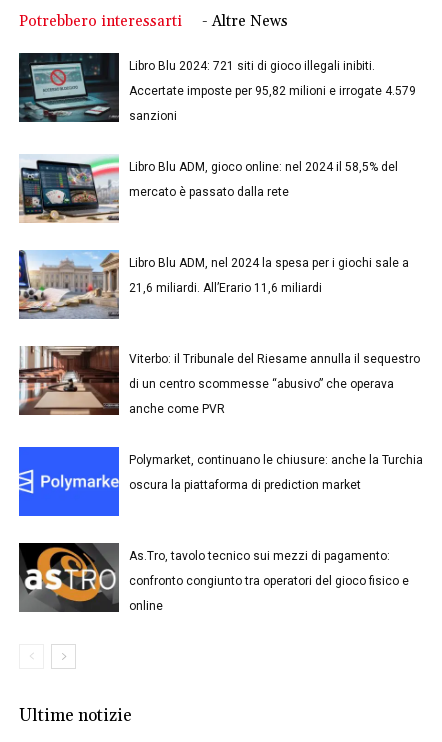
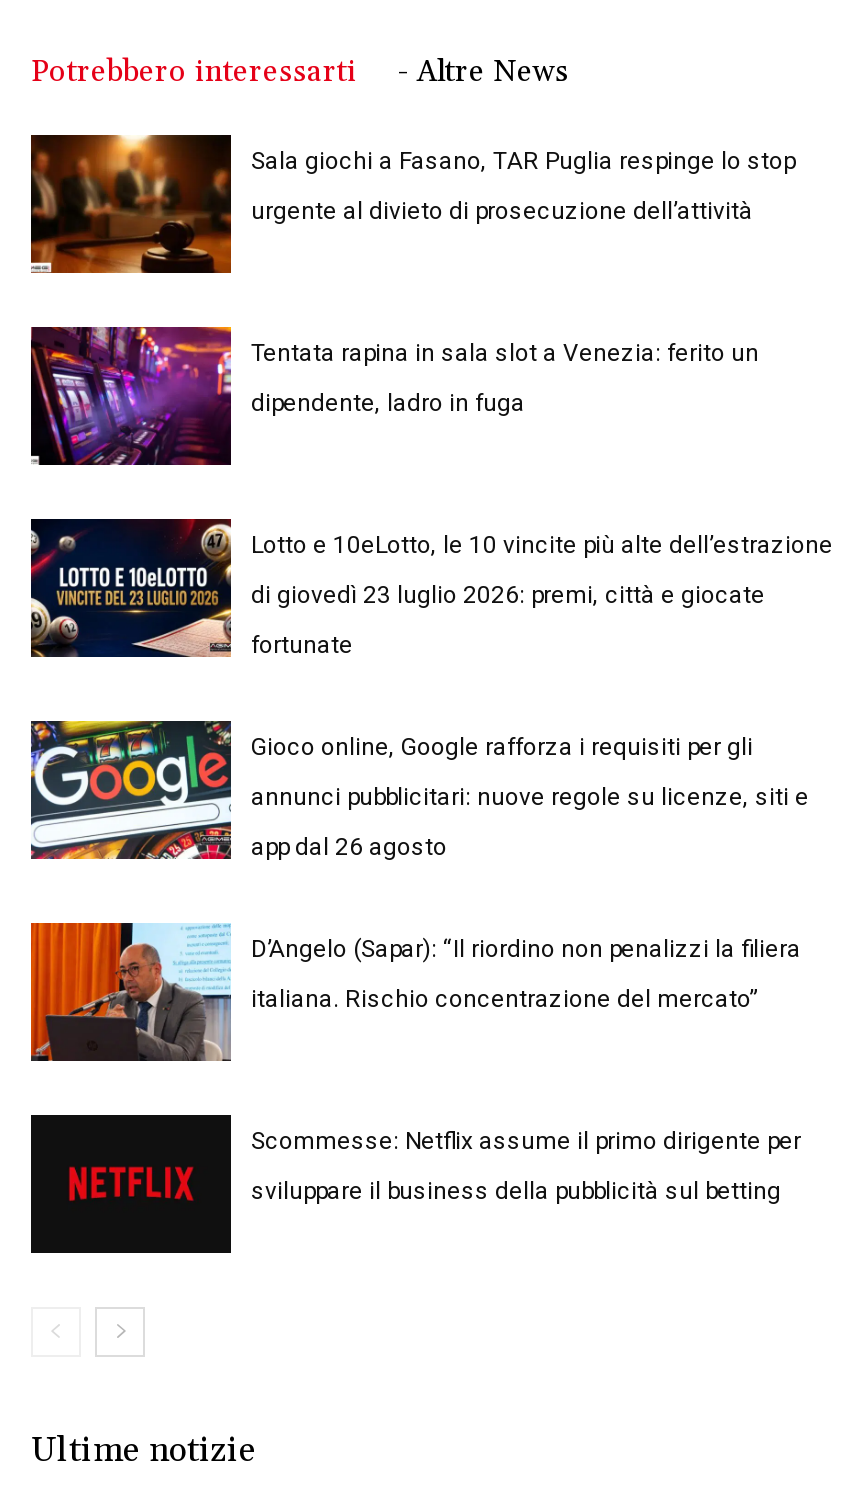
[18,52,416,123] [image] | Libro Blu 2024: 721 siti di gioco illegali inibiti. | Accertate imposte per 95,82 milioni e irrogate 4.579 | sanzioni -> [31,133,795,275] [image] | Sala giochi a Fasano, TAR Puglia respinge lo stop | urgente al divieto di prosecuzione dell’attività
[18,155,398,224] [image] | Libro Blu ADM, gioco online: nel 2024 il 58,5% del | mercato è passato dalla rete -> [29,325,759,467] [image] | Tentata rapina in sala slot a Venezia: ferito un | dipendente, ladro in fuga
[18,249,409,320] [image] | Libro Blu ADM, nel 2024 la spesa per i giochi sale a | 21,6 miliardi. All’Erario 11,6 miliardi -> [29,517,833,659] [image] | Lotto e 10eLotto, le 10 vincite più alte dell’estrazione | di giovedì 23 luglio 2026: premi, città e giocate | fortunate
[19,345,420,416] [image] | Viterbo: il Tribunale del Riesame annulla il sequestro | di un centro scommesse “abusivo” che operava | anche come PVR -> [31,719,809,861] [image] | Gioco online, Google rafforza i requisiti per gli | annunci pubblicitari: nuove regole su licenze, siti e | app dal 26 agosto
[18,446,423,517] [image] | Polymarket, continuano le chiusure: anche la Turchia | oscura la piattaforma di prediction market -> [29,921,801,1063] [image] | D’Angelo (Sapar): “Il riordino non penalizzi la filiera | italiana. Rischio concentrazione del mercato”
[18,543,409,613] [image] | As.Tro, tavolo tecnico sui mezzi di pagamento: | confronto congiunto tra operatori del gioco fisico e | online -> [31,1117,801,1255] [image] | Scommesse: Netflix assume il primo dirigente per | sviluppare il business della pubblicità sul betting

